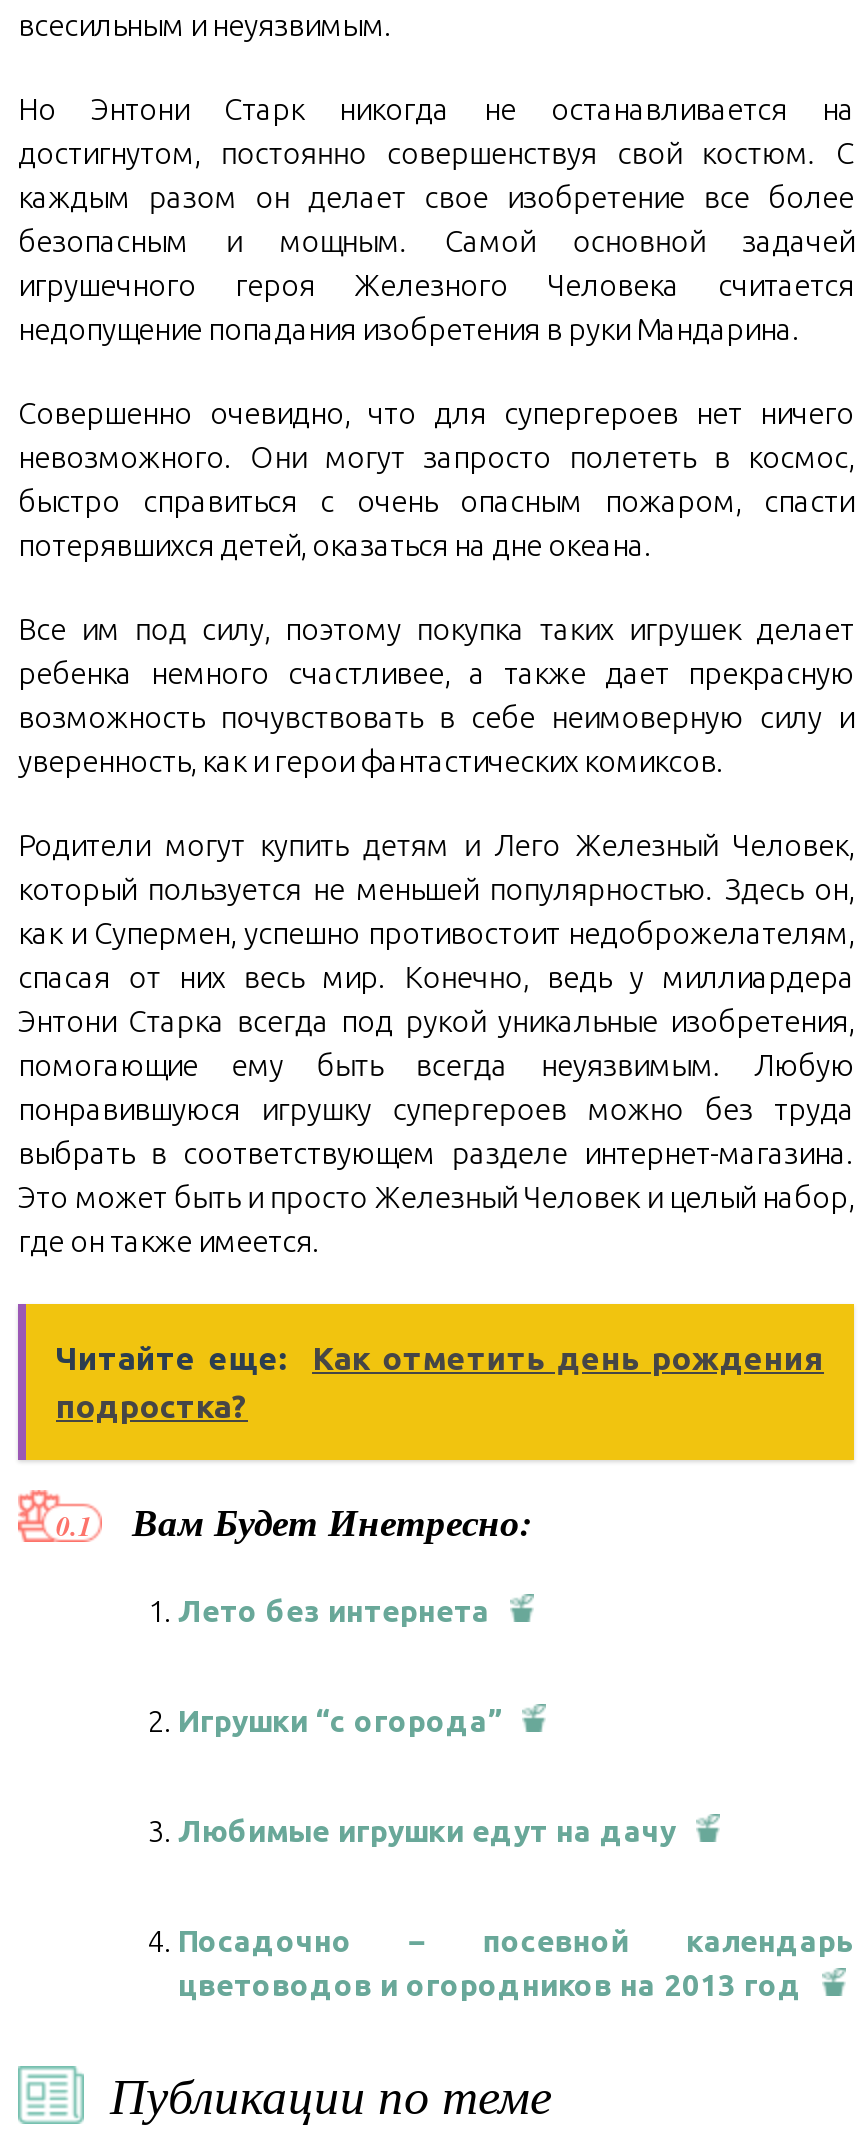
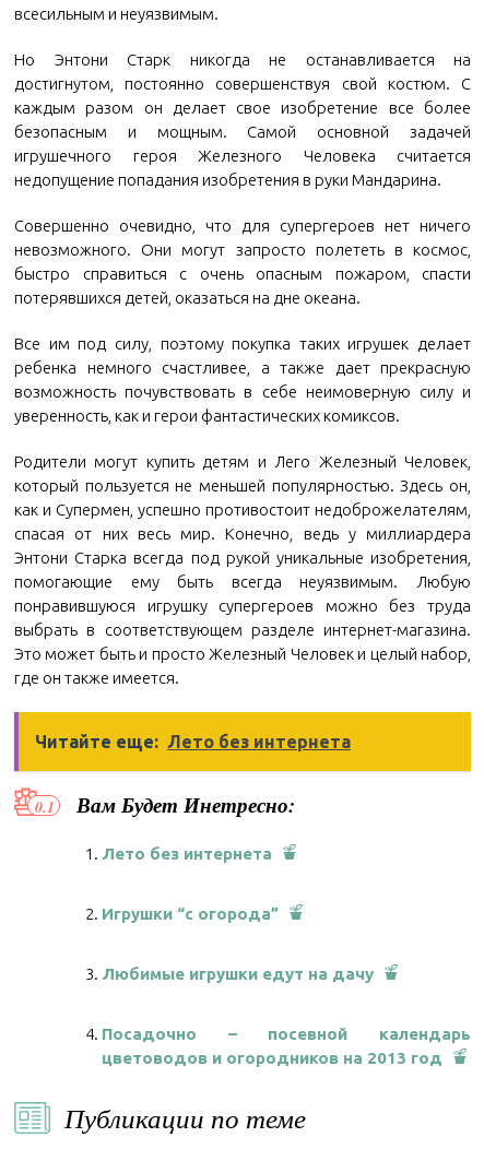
[56,1340,824,1424] Читайте еще: | Как отметить день рождения | подростка? -> [35,732,351,751] Читайте еще: Лето без интернета

